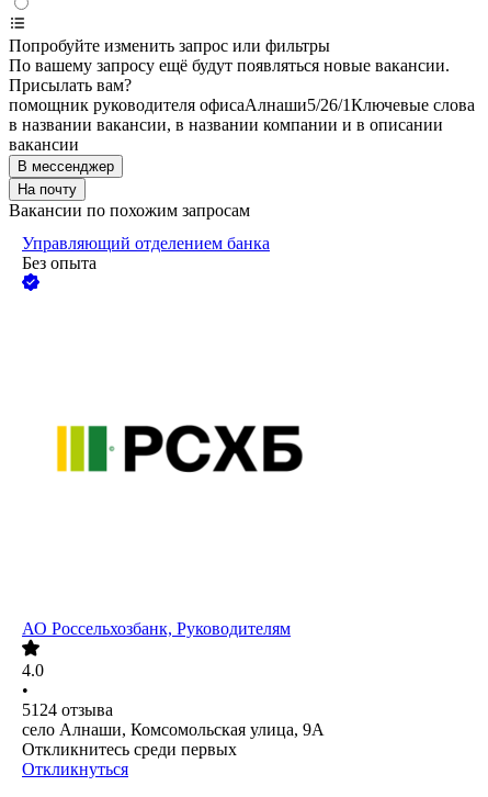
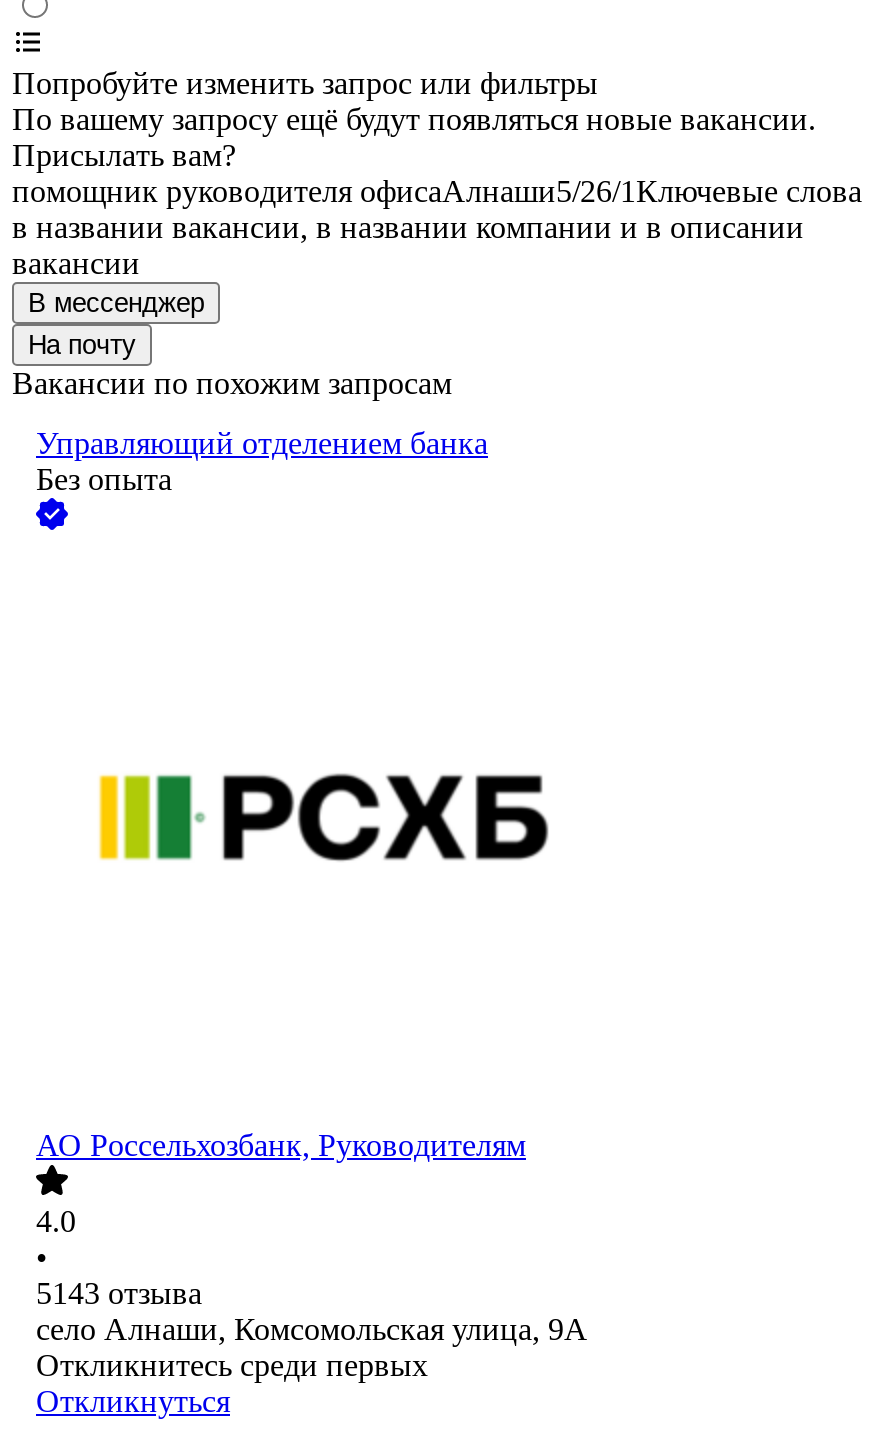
[22,701,113,720] 5124 отзыва -> [36,1277,202,1311] 5143 отзыва

